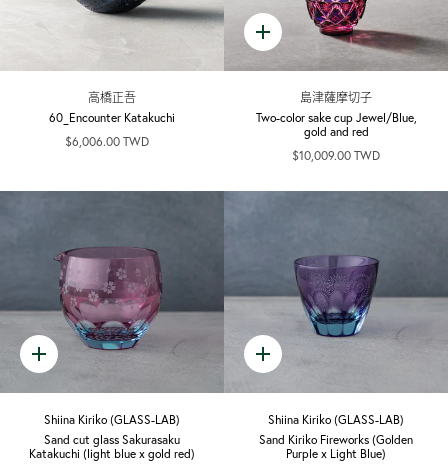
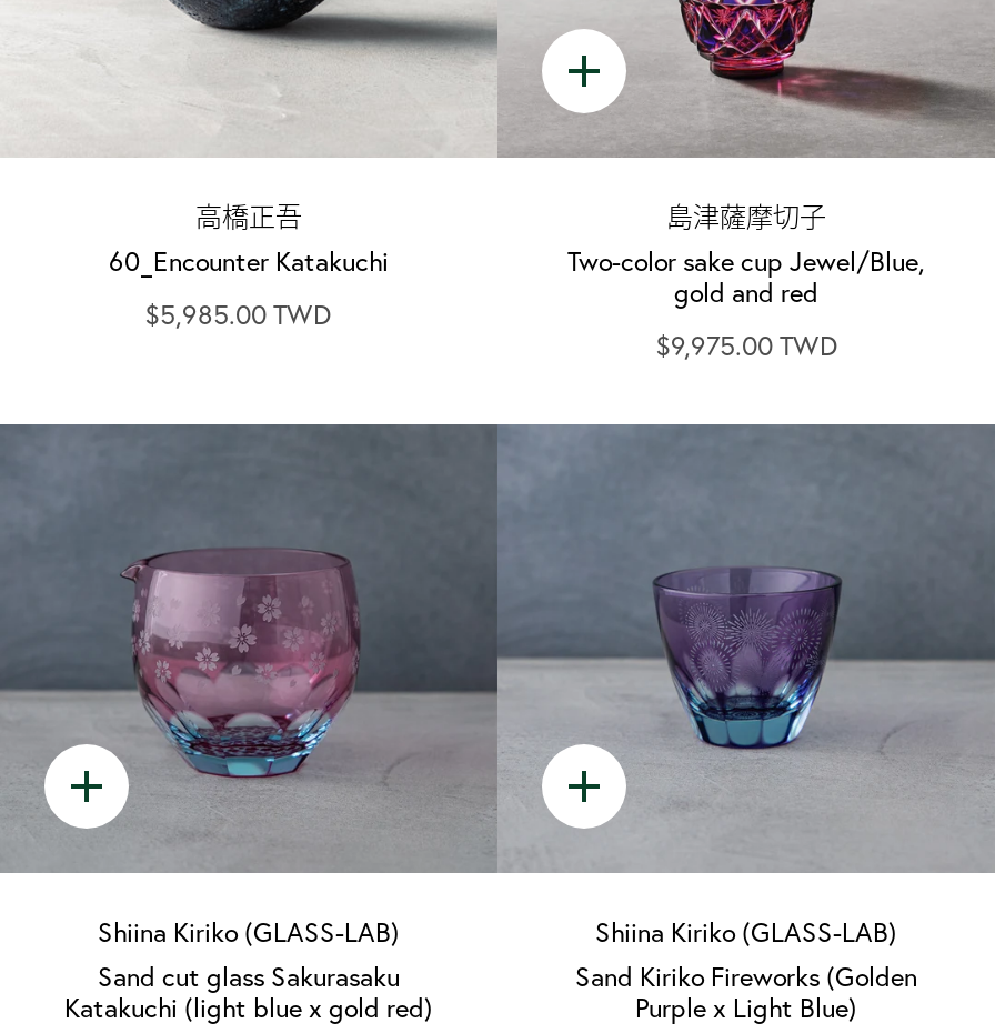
[65,134,149,149] $6,006.00 TWD -> [144,297,331,331] $5,985.00 TWD
[292,148,380,163] $10,009.00 TWD -> [655,329,837,362] $9,975.00 TWD

